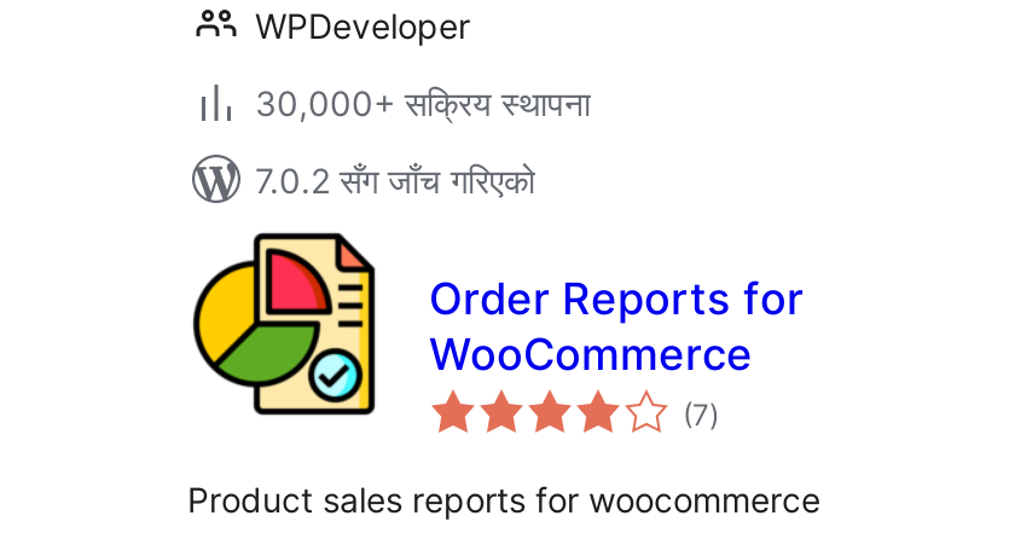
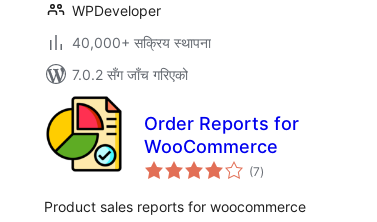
[255,82,591,123] 30,000+ सक्रिय स्थापना -> [72,34,211,51] 40,000+ सक्रिय स्थापना

